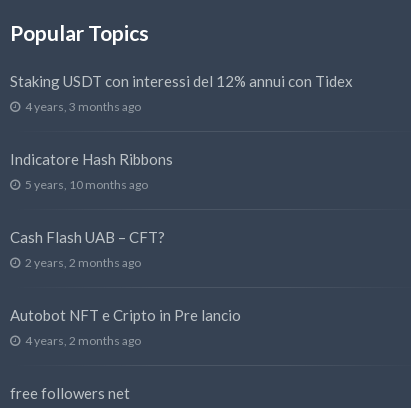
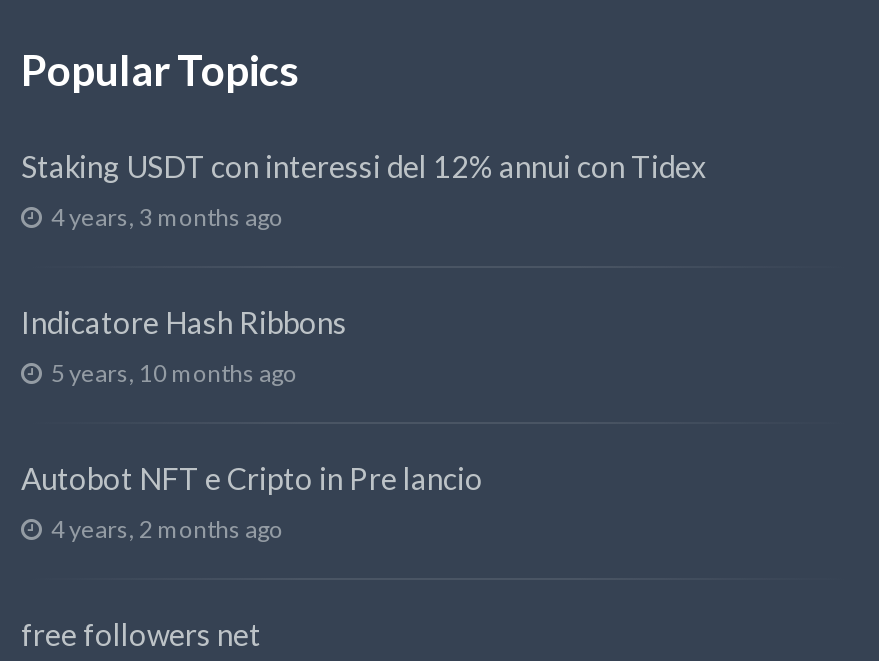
[10,228,165,270] Cash Flash UAB – CFT? | 2 years, 2 months ago -> none

